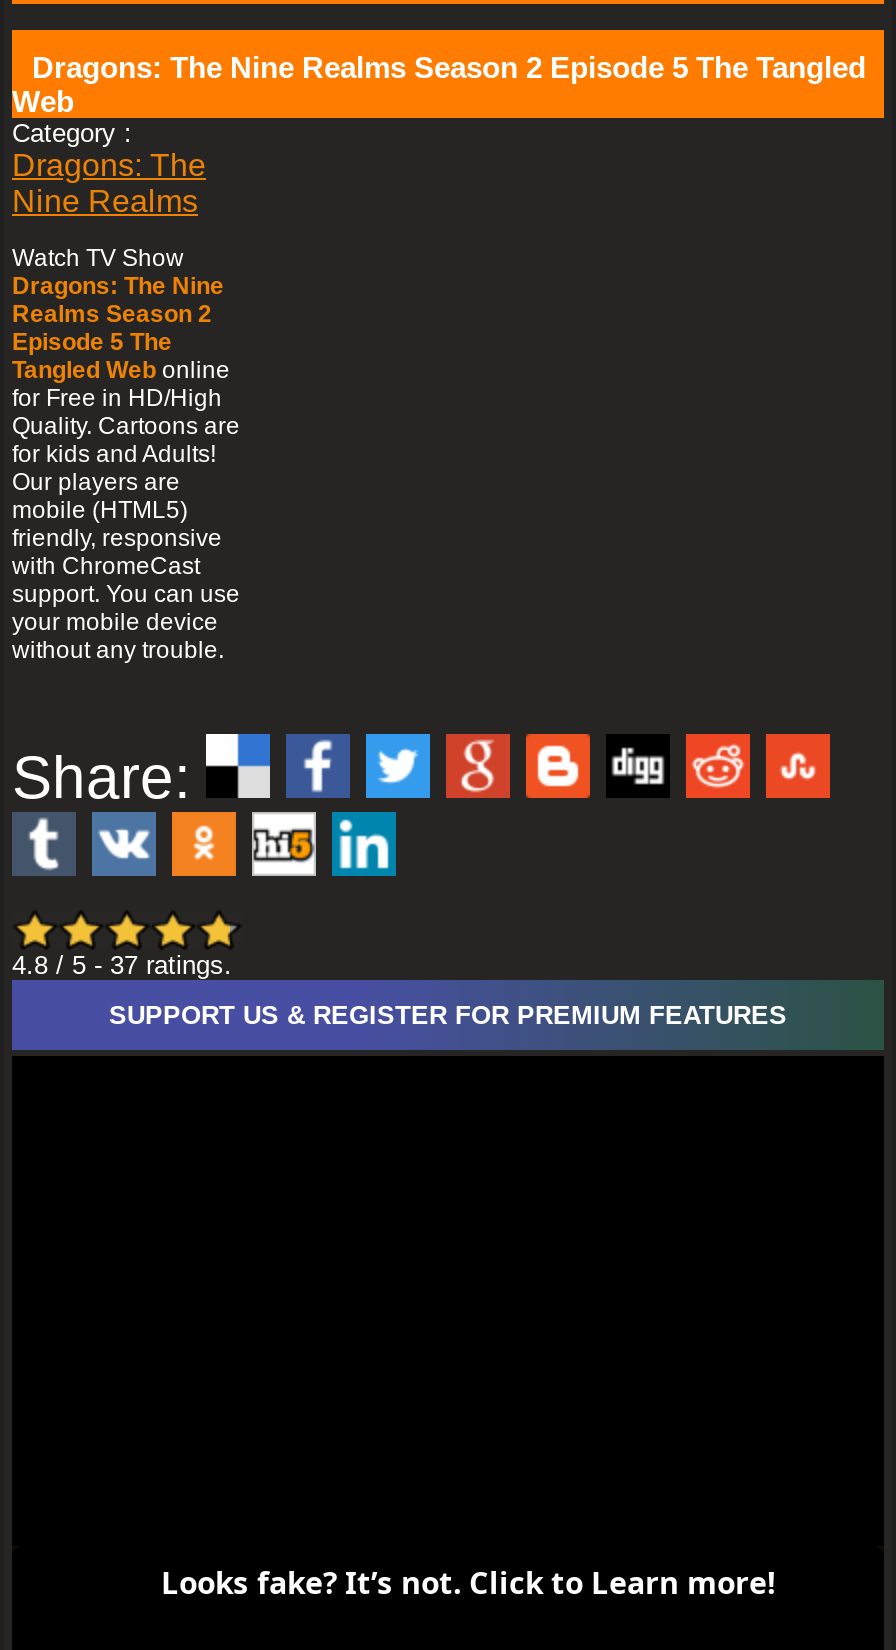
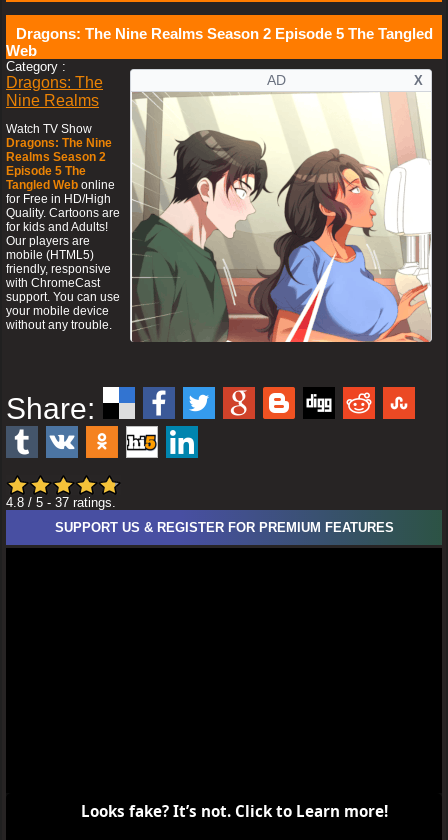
none -> [129,68,433,343] [image] | AD | X

